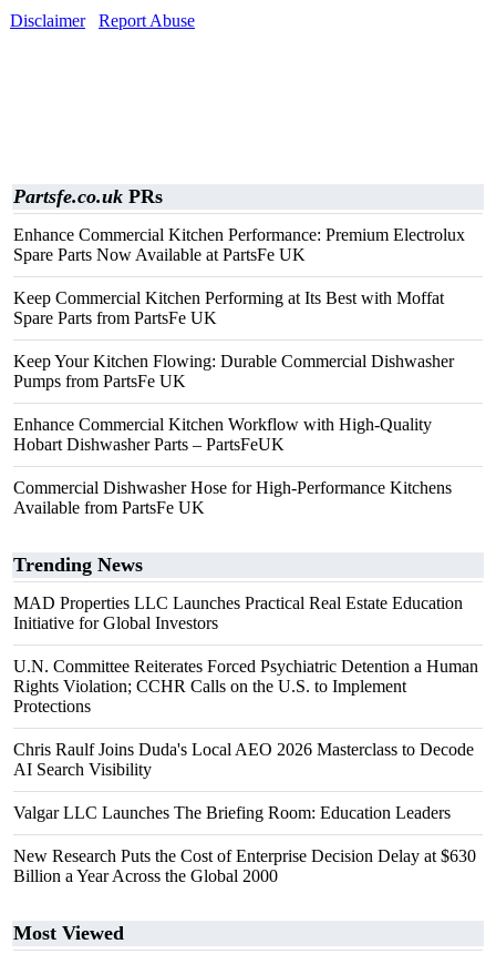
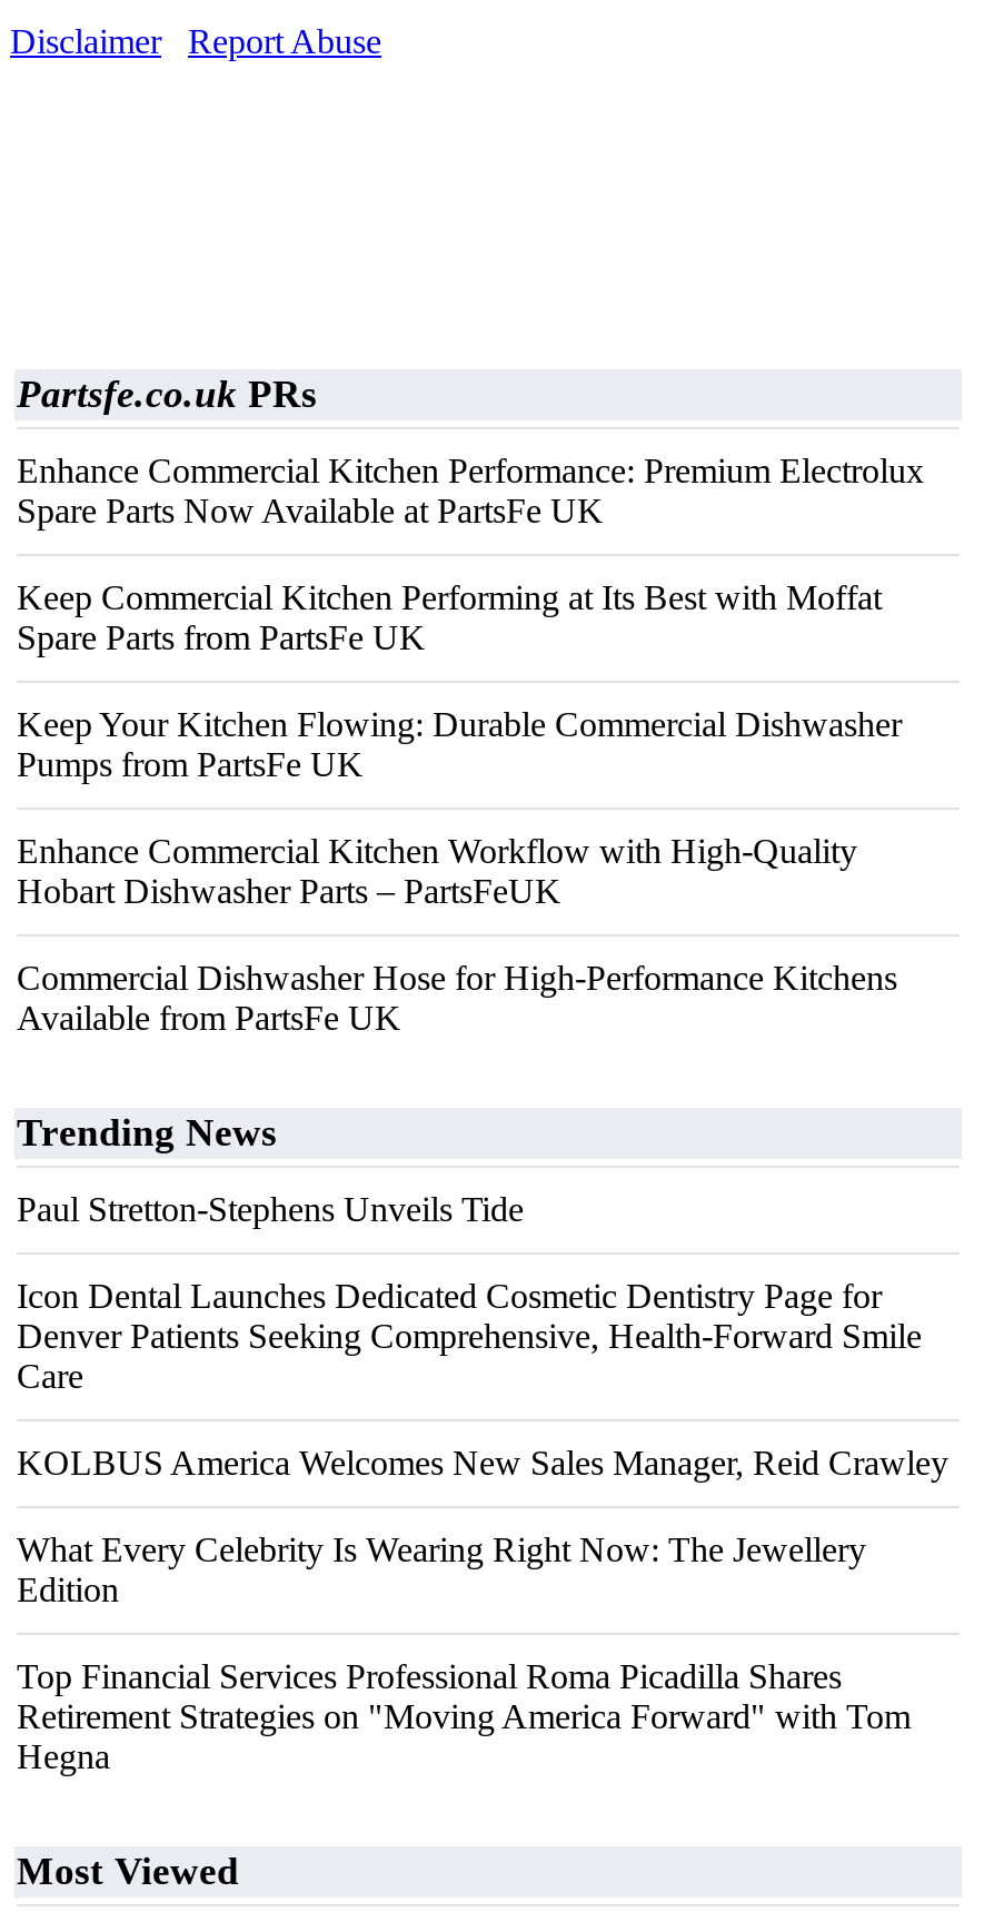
[13,593,463,632] MAD Properties LLC Launches Practical Real Estate Education | Initiative for Global Investors -> [17,1190,524,1228] Paul Stretton-Stephens Unveils Tide
[13,657,478,715] U.N. Committee Reiterates Forced Psychiatric Detention a Human | Rights Violation; CCHR Calls on the U.S. to Implement | Protections -> [17,1277,922,1395] Icon Dental Launches Dedicated Cosmetic Dentistry Page for | Denver Patients Seeking Comprehensive, Health-Forward Smile | Care
[13,740,474,779] Chris Raulf Joins Duda's Local AEO 2026 Masterclass to Decode | AI Search Visibility -> [17,1444,948,1482] KOLBUS America Welcomes New Sales Manager, Reid Crawley
[13,803,451,822] Valgar LLC Launches The Briefing Room: Education Leaders -> [17,1530,866,1608] What Every Celebrity Is Wearing Right Now: The Jewellery | Edition
[13,846,476,885] New Research Puts the Cost of Enterprise Decision Delay at $630 | Billion a Year Across the Global 2000 -> [17,1657,911,1775] Top Financial Services Professional Roma Picadilla Shares | Retirement Strategies on "Moving America Forward" with Tom | Hegna

